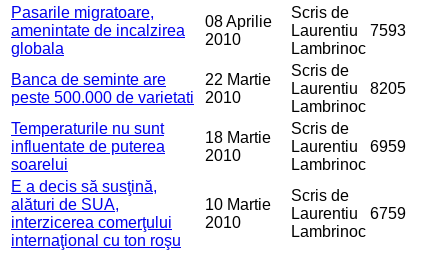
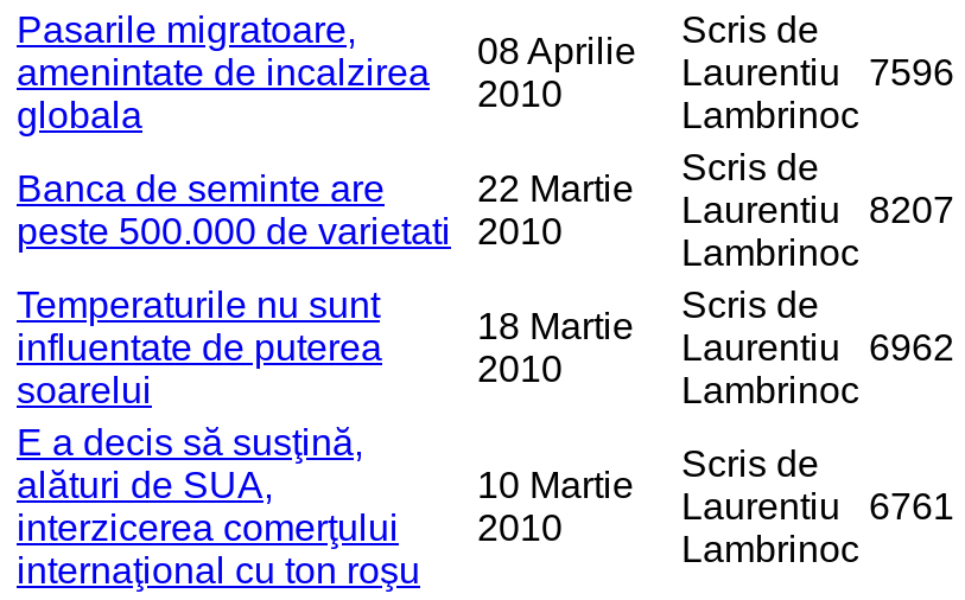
[291,22,406,39] Laurentiu 7593 -> [681,52,954,92] Laurentiu 7596
[291,80,406,97] Laurentiu 8205 -> [681,190,954,230] Laurentiu 8207
[291,138,406,155] Laurentiu 6959 -> [681,327,954,368] Laurentiu 6962
[291,205,406,222] Laurentiu 6759 -> [681,486,954,526] Laurentiu 6761

